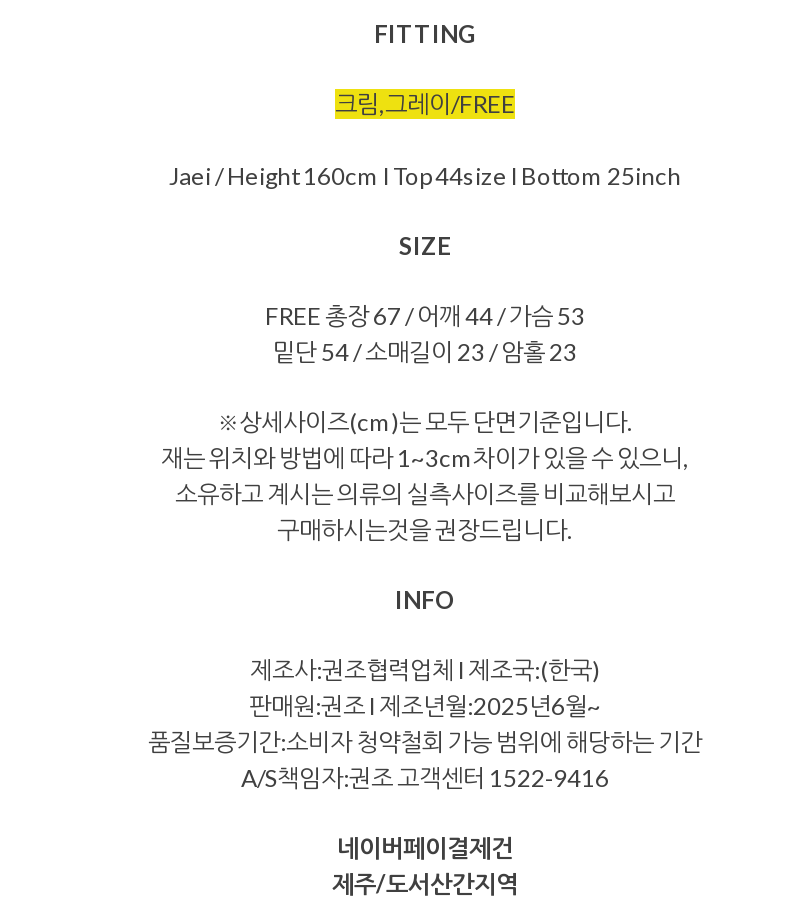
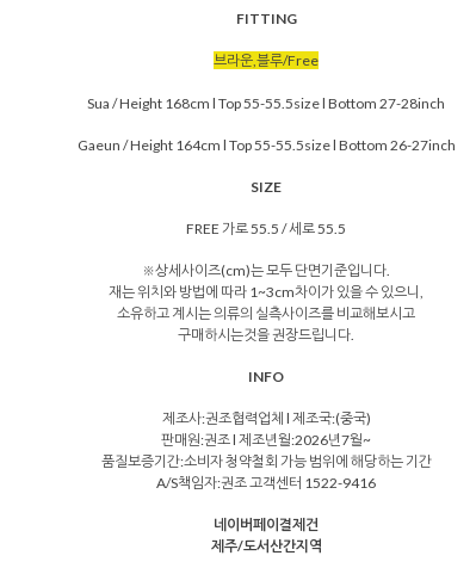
[169,90,681,192] 크림,그레이/FREE | Jaei / Height 160cm l Top 44size l Bottom 25inch -> [77,52,455,154] 브라운,블루/Free | Sua / Height 168cm l Top 55-55.5size l Bottom 27-28inch | Gaeun / Height 164cm l Top 55-55.5size l Bottom 26-27inch
moved [399,232,451,262] -> [251,178,282,196]: SIZE
[265,302,585,368] FREE 총장 67 / 어깨 44 / 가슴 53 | 밑단 54 / 소매길이 23 / 암홀 23 -> [186,220,346,238] FREE 가로 55.5 / 세로 55.5
[250,656,600,686] 제조사:권조협력업체 l 제조국:(한국) -> [162,410,370,428] 제조사:권조협력업체 l 제조국:(중국)
[249,692,601,722] 판매원:권조 l 제조년월:2025년6월~ -> [161,431,371,449] 판매원:권조 l 제조년월:2026년7월~

